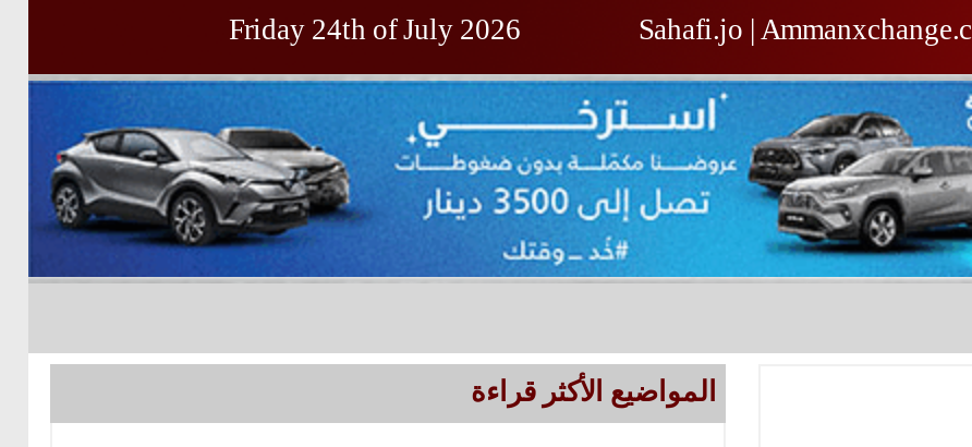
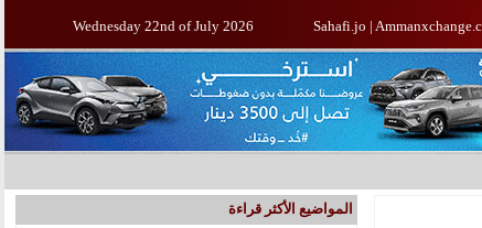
[229,13,521,46] Friday 24th of July 2026 -> [73,18,254,34] Wednesday 22nd of July 2026

